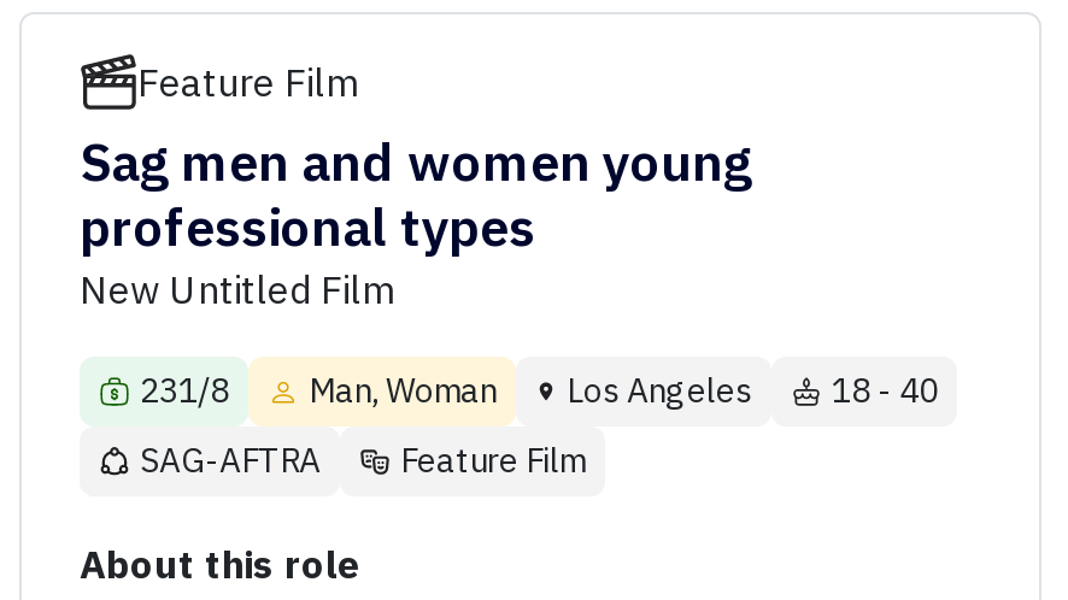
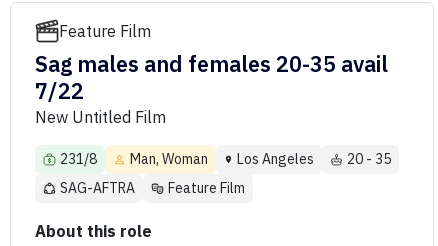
[80,128,752,261] Sag men and women young | professional types -> [35,50,388,105] Sag males and females 20-35 avail | 7/22
[140,369,938,413] 231/8 Man, Woman Los Angeles 18 - 40 -> [60,150,391,168] 231/8 Man, Woman Los Angeles 20 - 35

